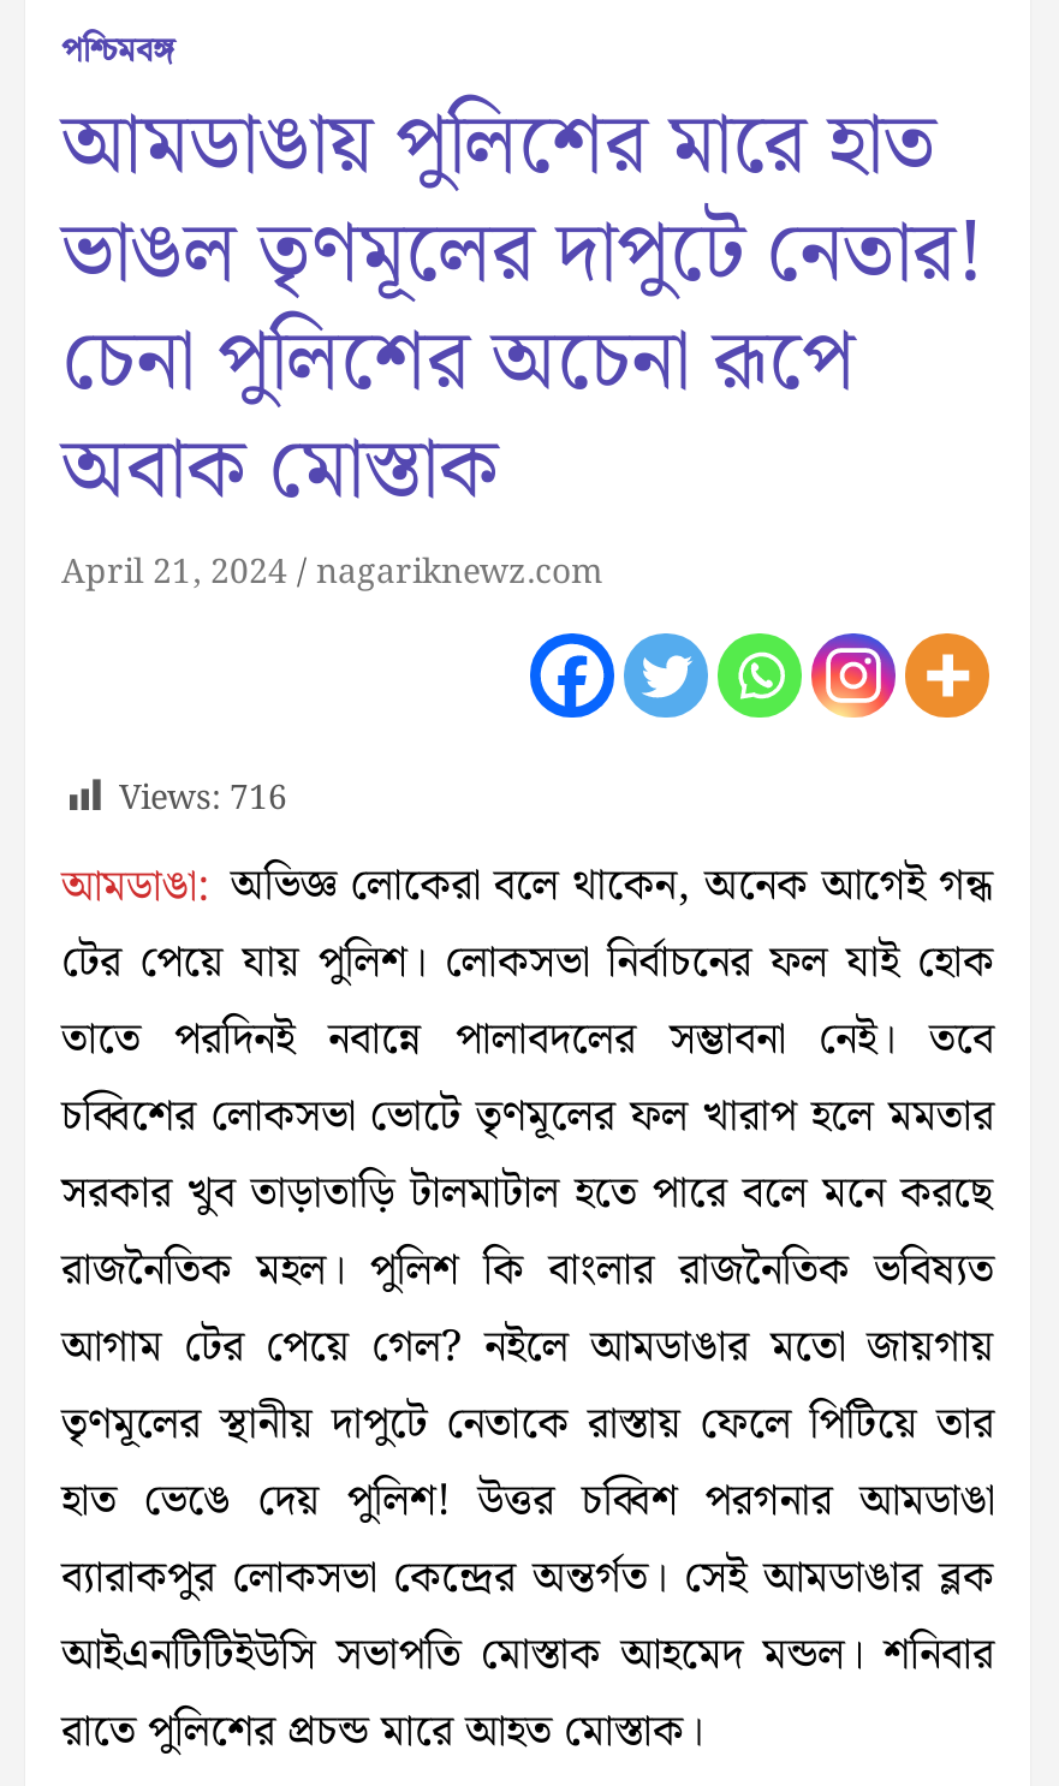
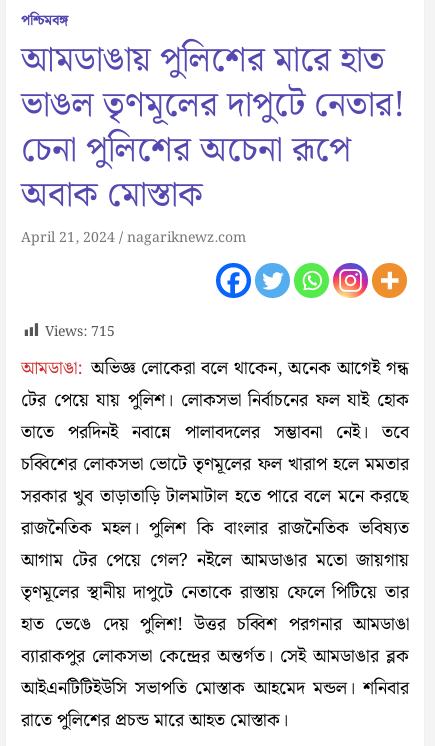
[119,773,287,826] Views: 716 -> [45,321,115,343] Views: 715

